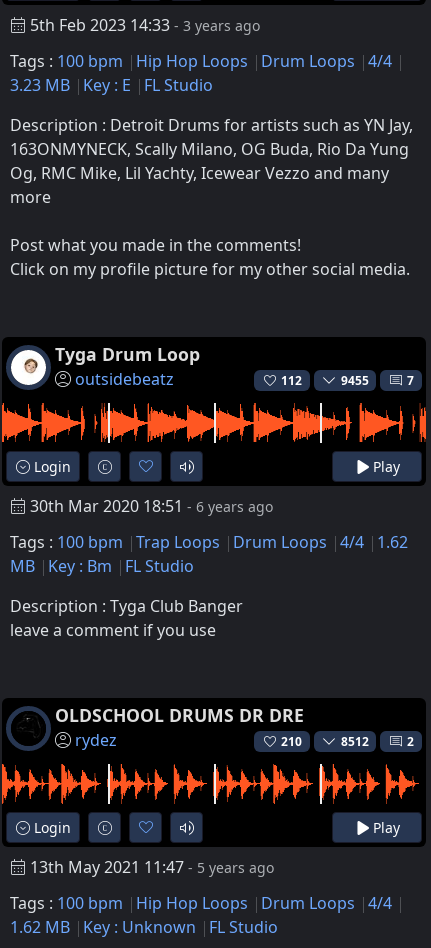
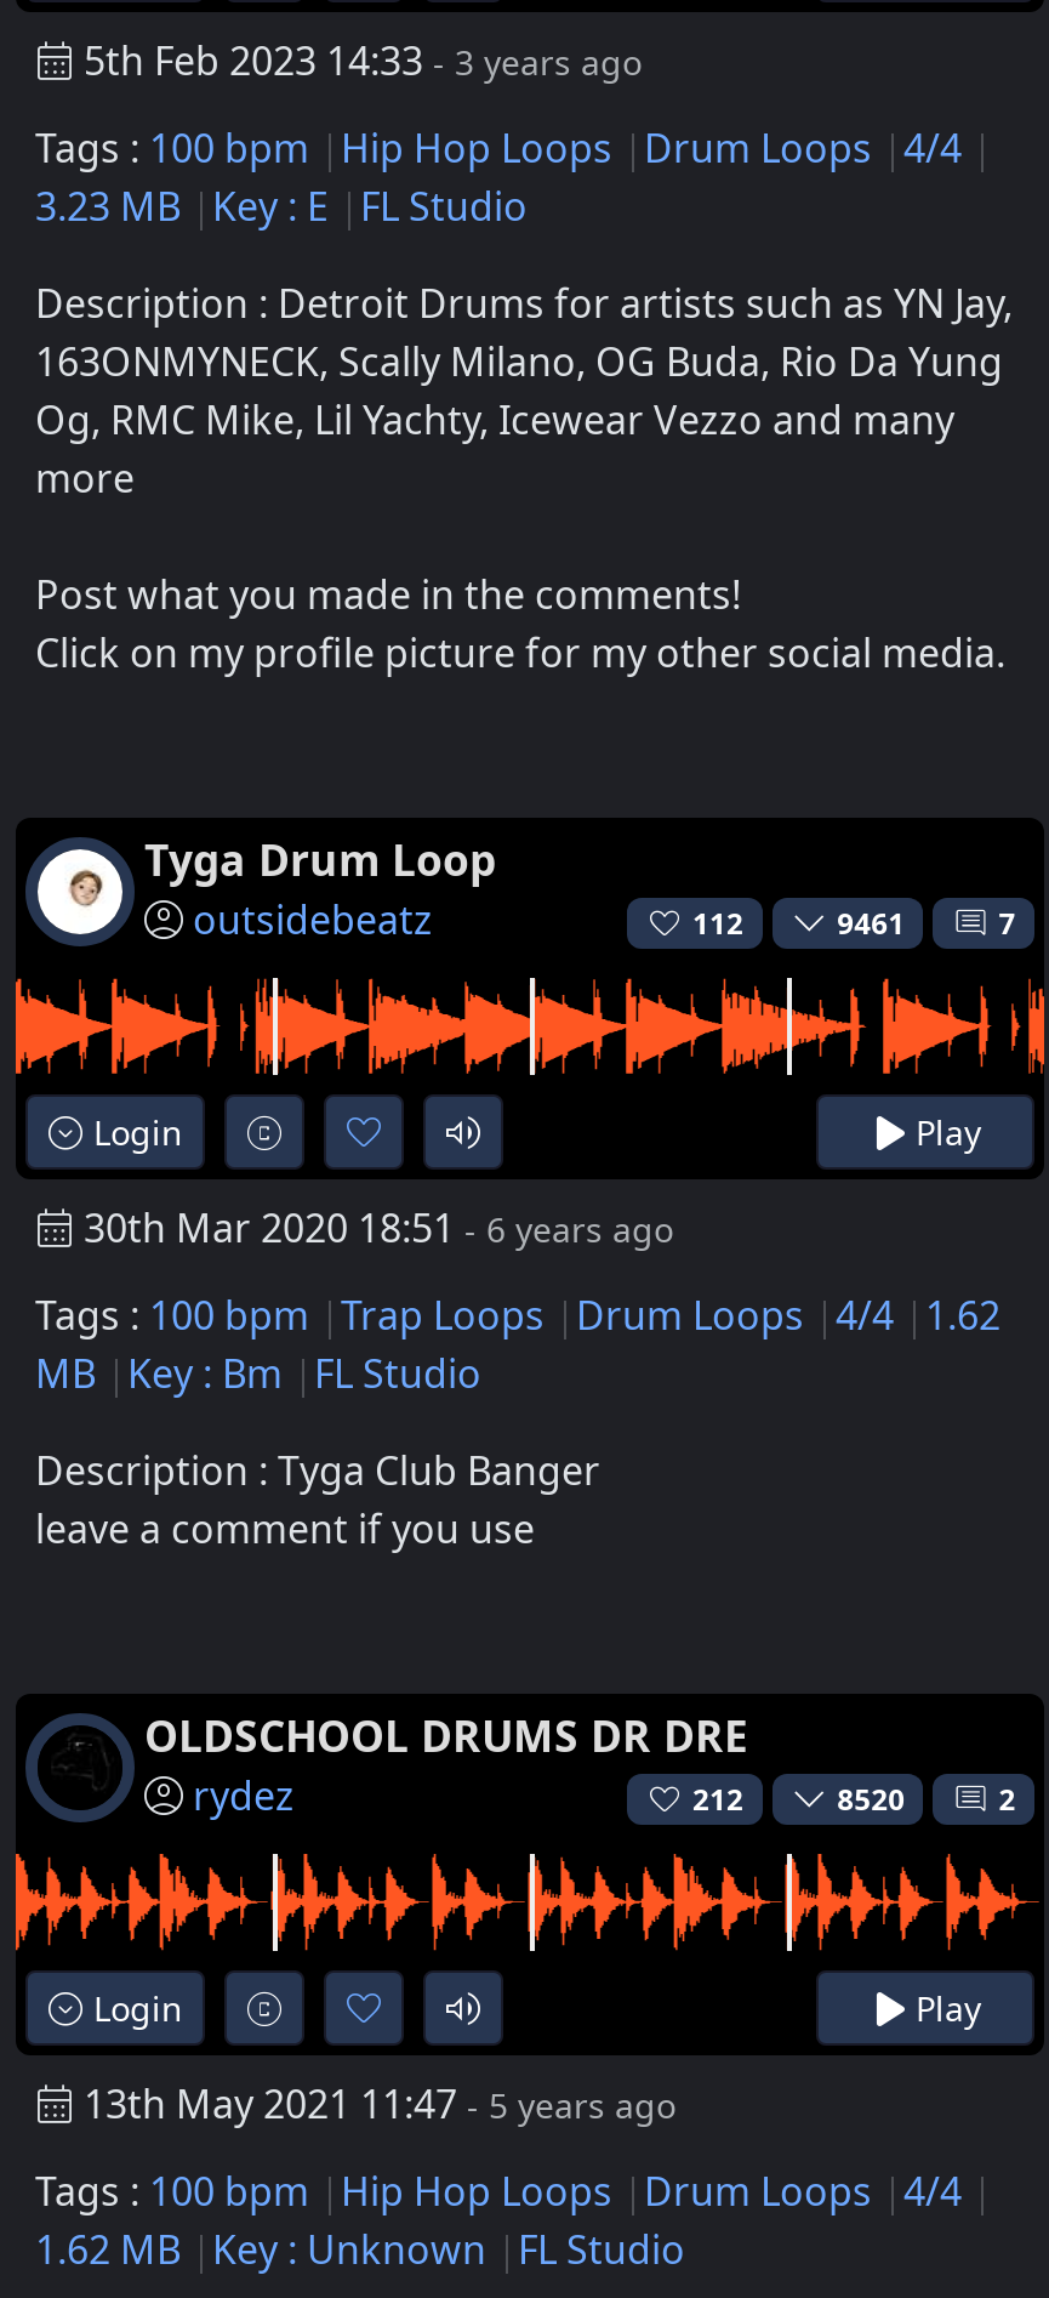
[341,372,369,389] 9455 -> [837,902,905,944] 9461
[281,733,302,750] 210 -> [692,1779,743,1820] 212
[341,733,369,750] 8512 -> [837,1779,905,1820] 8520

